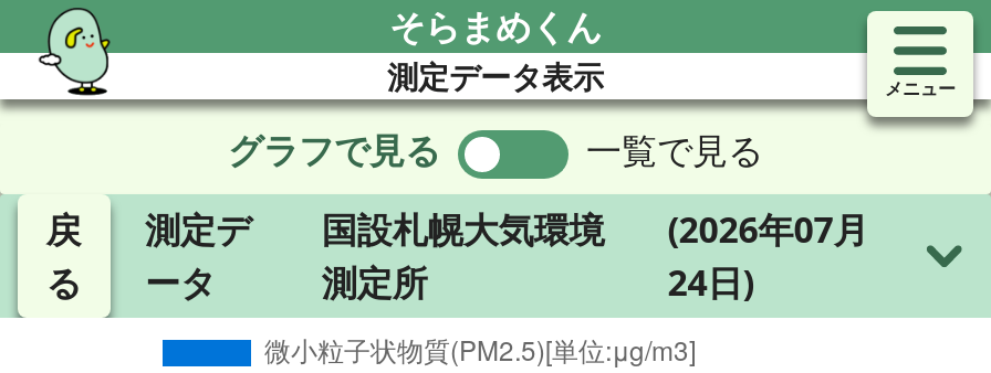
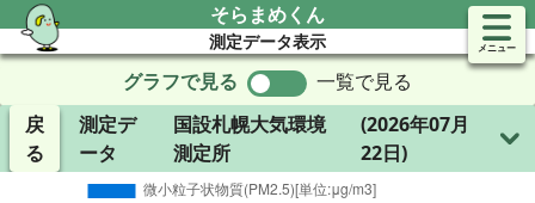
[668,258,754,307] 24日) -> [360,140,407,166] 22日)

